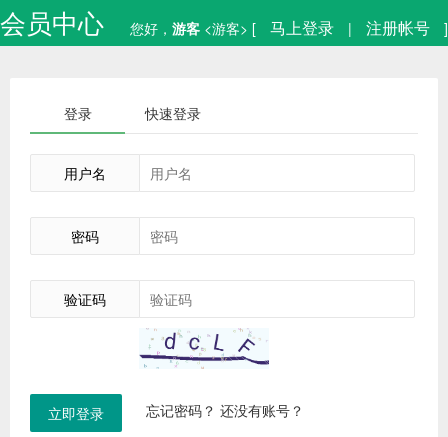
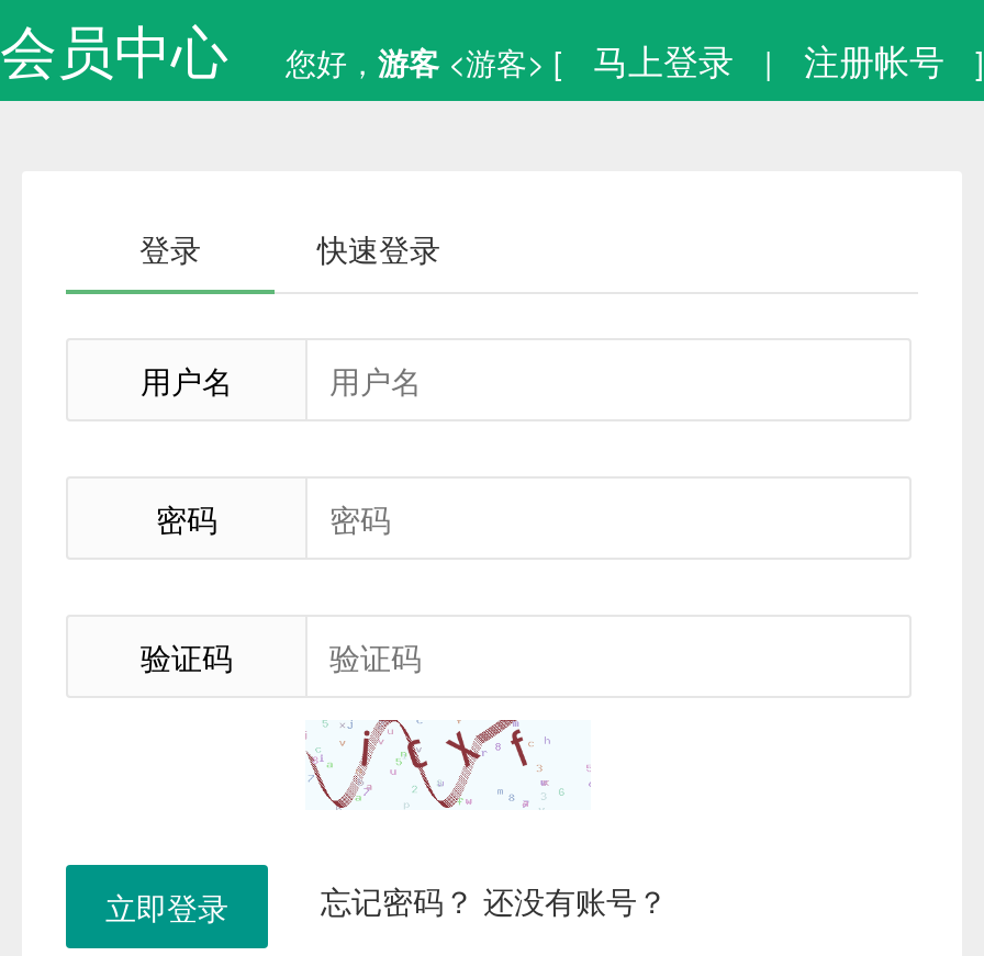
[139,328,270,368] [image] -> [307,718,591,810] [image]

